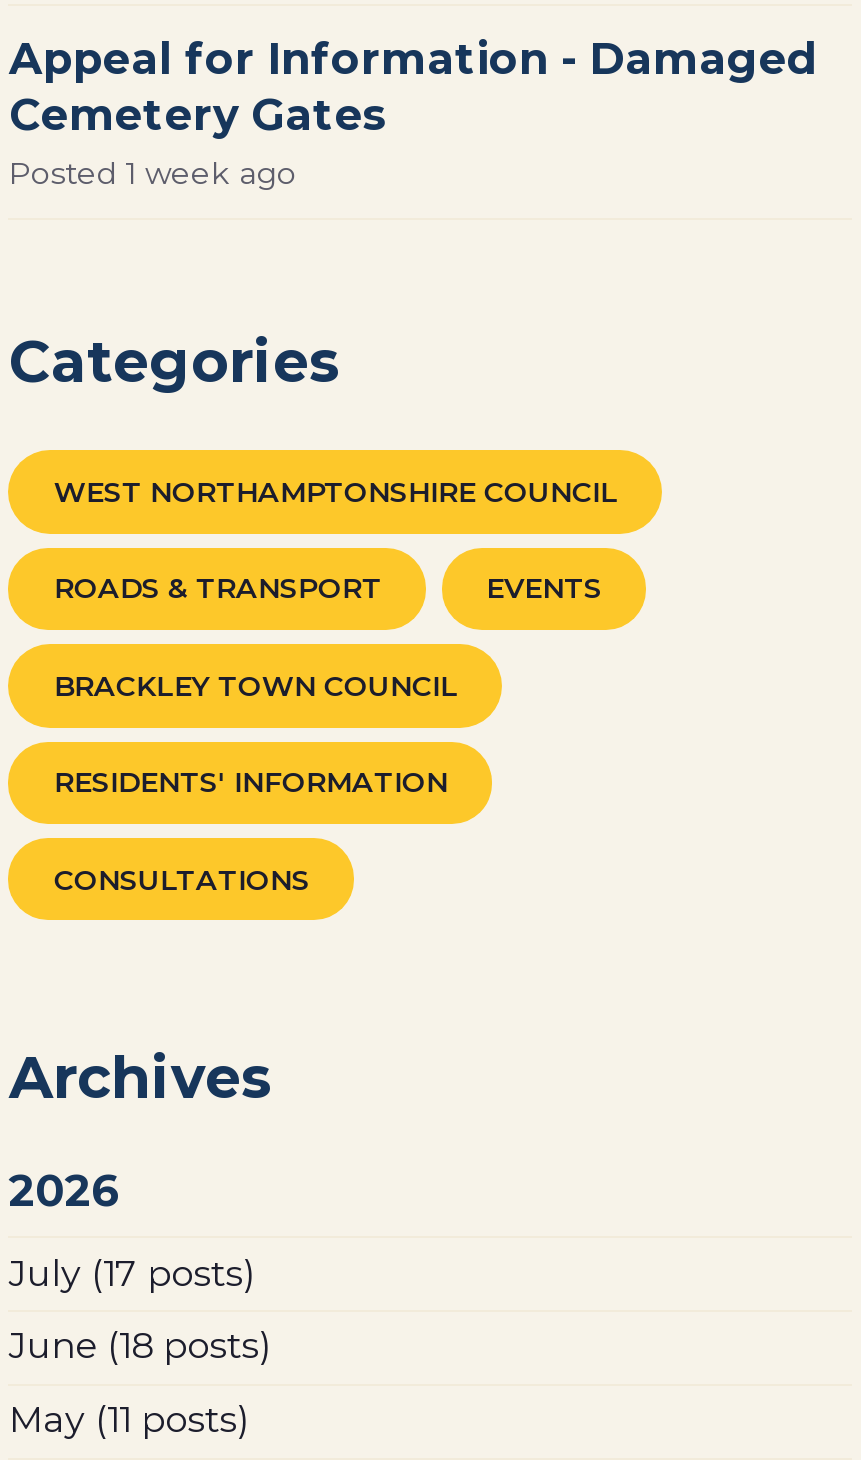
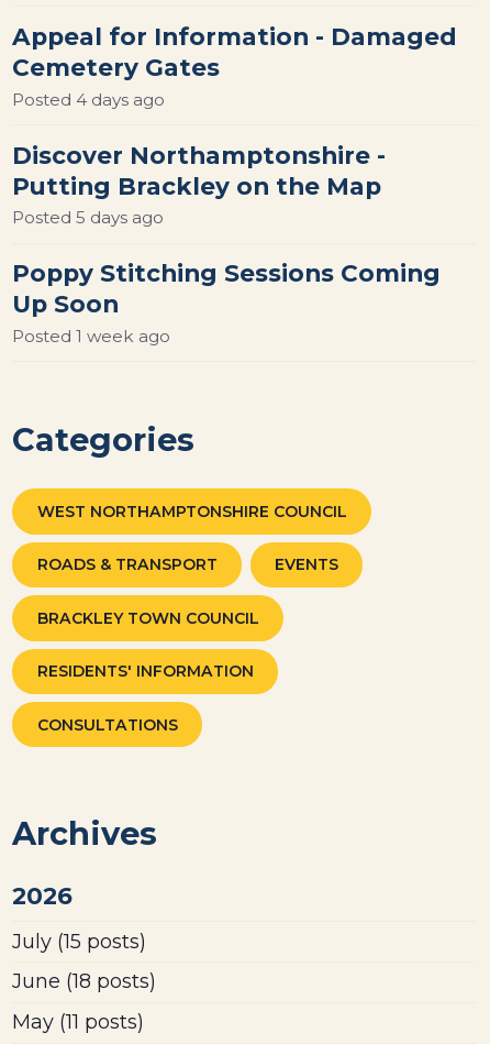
none -> [13,89,441,318] Posted 4 days ago | Discover Northamptonshire - | Putting Brackley on the Map | Posted 5 days ago | Poppy Stitching Sessions Coming | Up Soon
[9,1252,255,1296] July (17 posts) -> [13,929,147,953] July (15 posts)

